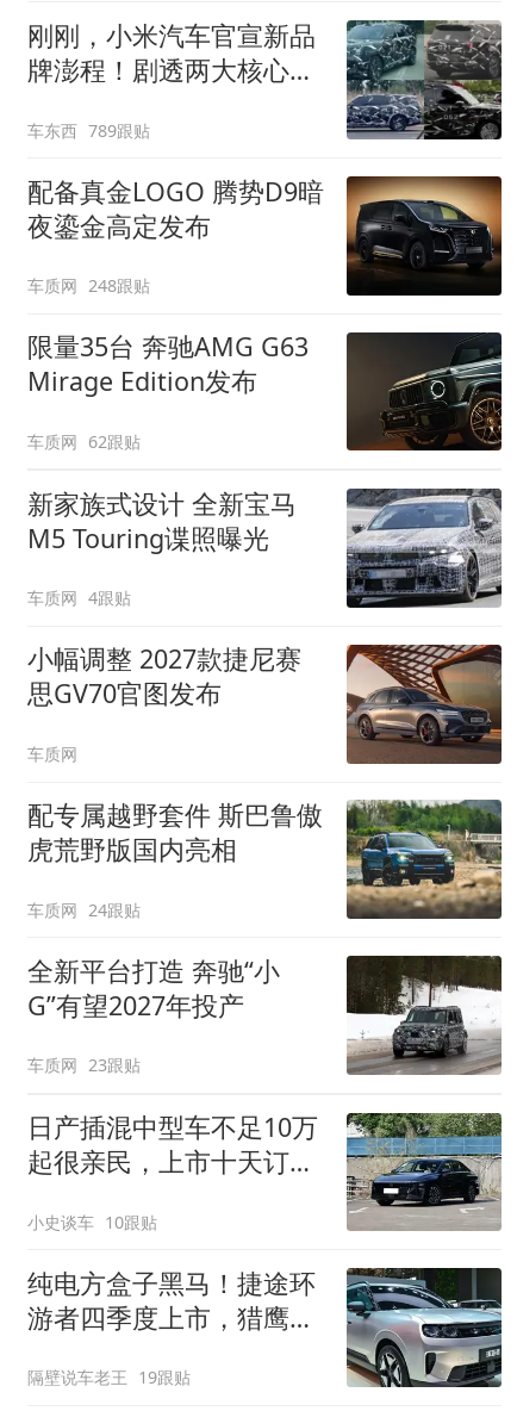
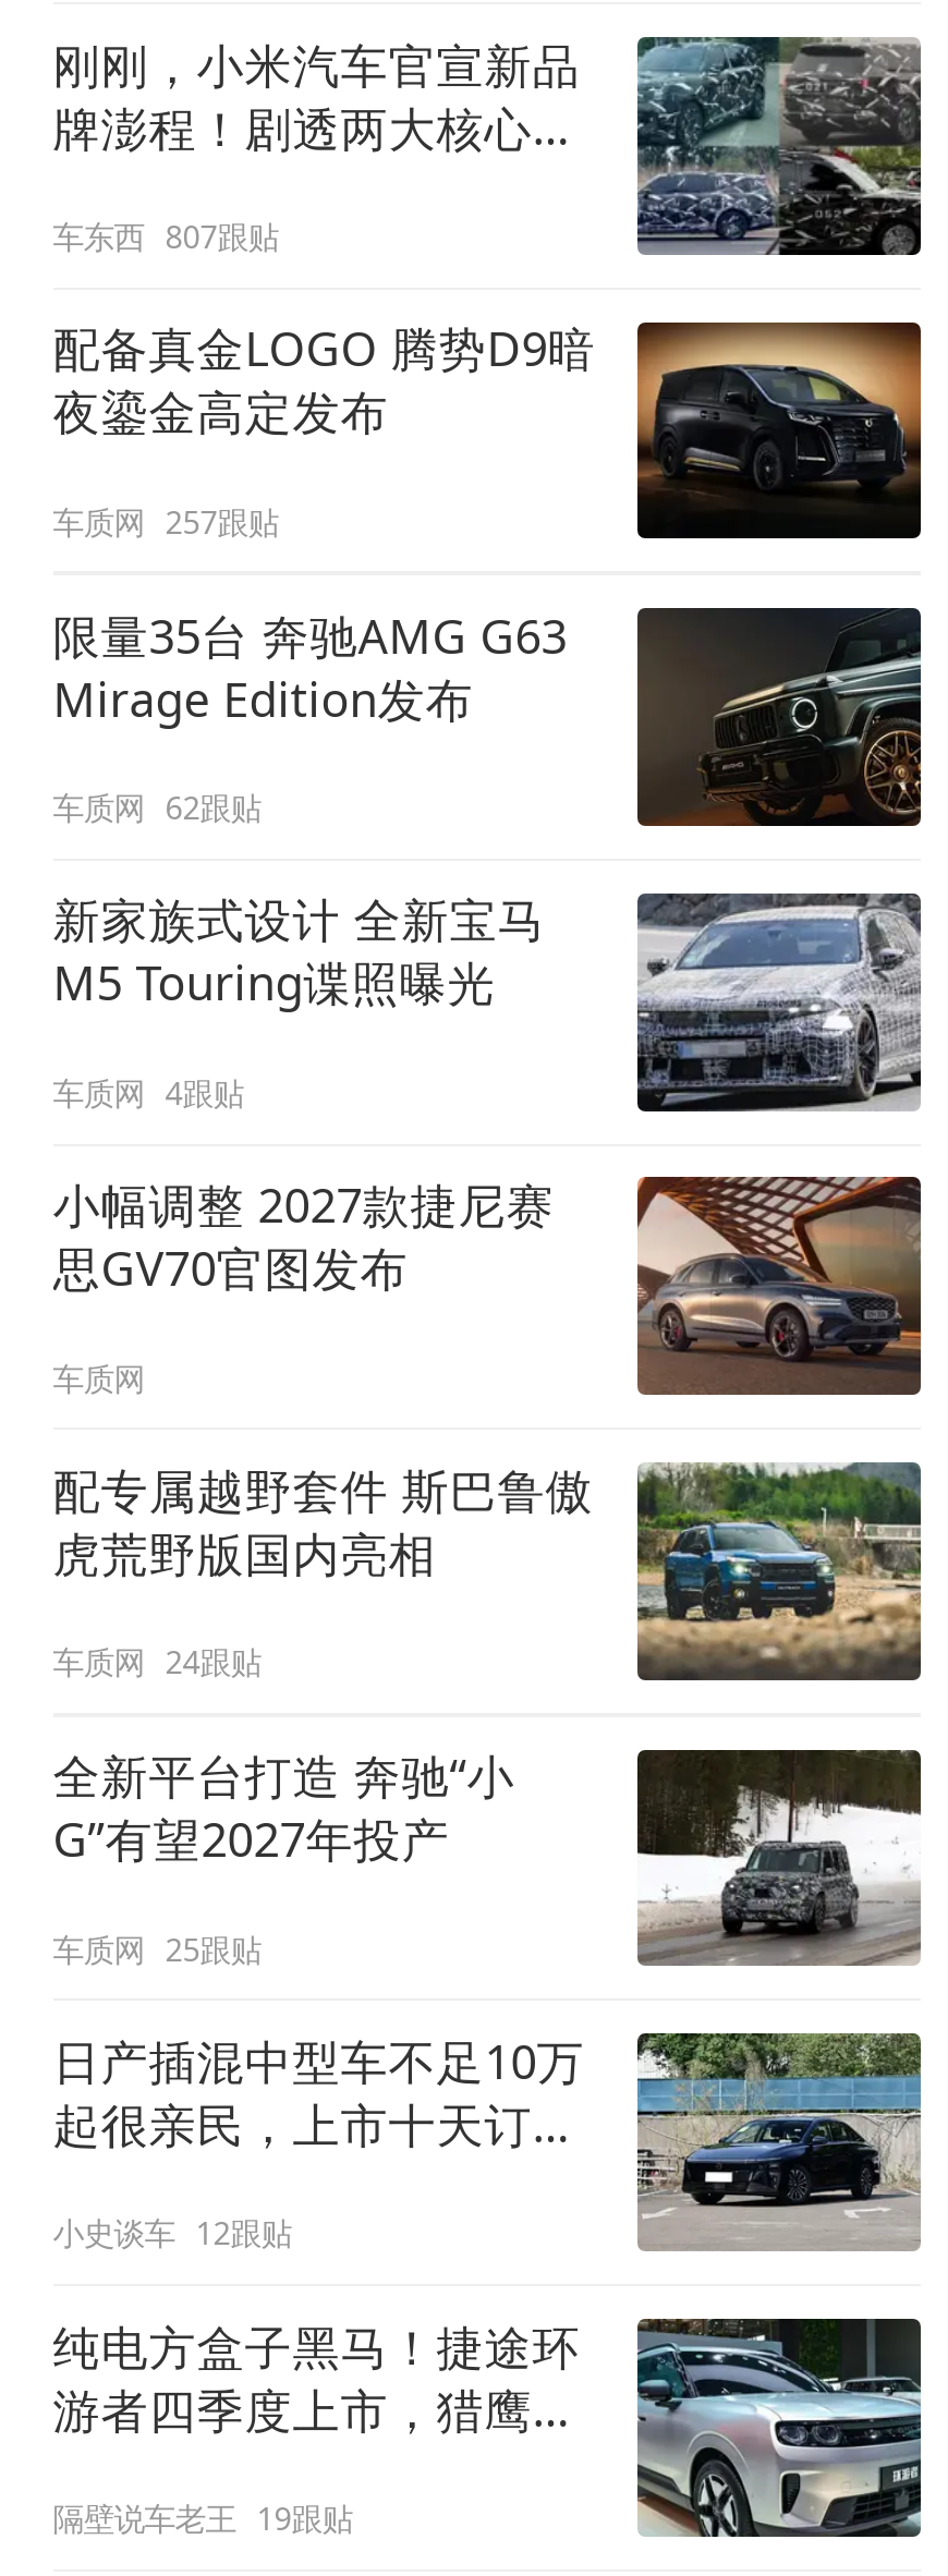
[27,119,150,141] 车东西 789跟贴 -> [53,216,279,257] 车东西 807跟贴
[27,274,150,297] 车质网 248跟贴 -> [53,501,279,542] 车质网 257跟贴
[27,1054,141,1076] 车质网 23跟贴 -> [53,1928,261,1969] 车质网 25跟贴
[27,1211,158,1233] 小史谈车 10跟贴 -> [53,2213,292,2254] 小史谈车 12跟贴

